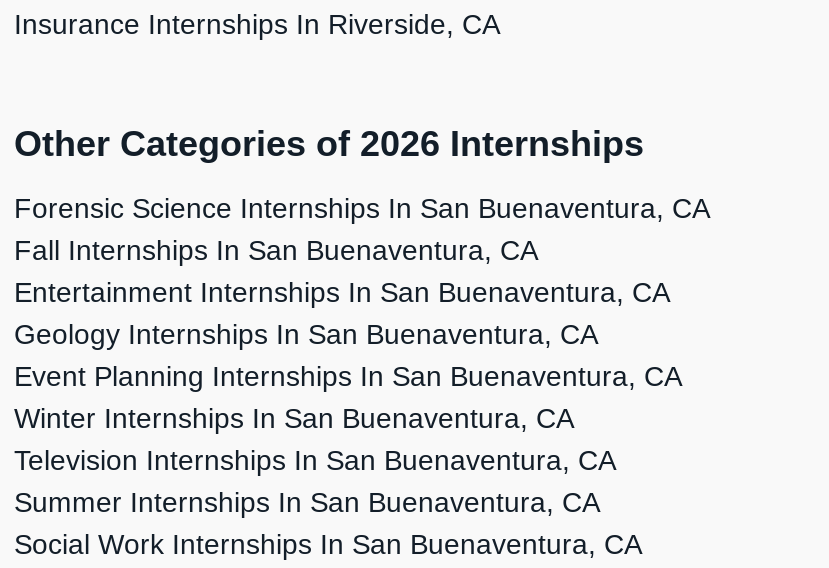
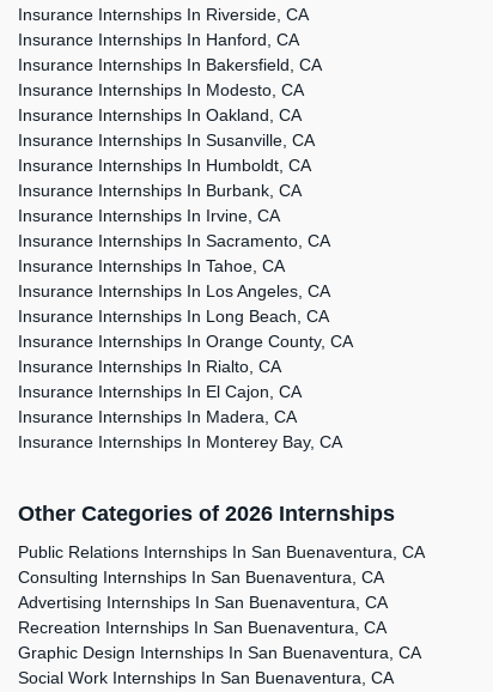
none -> [18,30,353,451] Insurance Internships In Hanford, CA | Insurance Internships In Bakersfield, CA | Insurance Internships In Modesto, CA | Insurance Internships In Oakland, CA | Insurance Internships In Susanville, CA | Insurance Internships In Humboldt, CA | Insurance Internships In Burbank, CA | Insurance Internships In Irvine, CA | Insurance Internships In Sacramento, CA | Insurance Internships In Tahoe, CA | Insurance Internships In Los Angeles, CA | Insurance Internships In Long Beach, CA | Insurance Internships In Orange County, CA | Insurance Internships In Rialto, CA | Insurance Internships In El Cajon, CA | Insurance Internships In Madera, CA | Insurance Internships In Monterey Bay, CA
moved [14,124,644,164] -> [18,502,395,526]: Other Categories of 2026 Internships
[14,192,710,518] Forensic Science Internships In San Buenaventura, CA | Fall Internships In San Buenaventura, CA | Entertainment Internships In San Buenaventura, CA | Geology Internships In San Buenaventura, CA | Event Planning Internships In San Buenaventura, CA | Winter Internships In San Buenaventura, CA | Television Internships In San Buenaventura, CA | Summer Internships In San Buenaventura, CA -> [18,542,425,662] Public Relations Internships In San Buenaventura, CA | Consulting Internships In San Buenaventura, CA | Advertising Internships In San Buenaventura, CA | Recreation Internships In San Buenaventura, CA | Graphic Design Internships In San Buenaventura, CA

